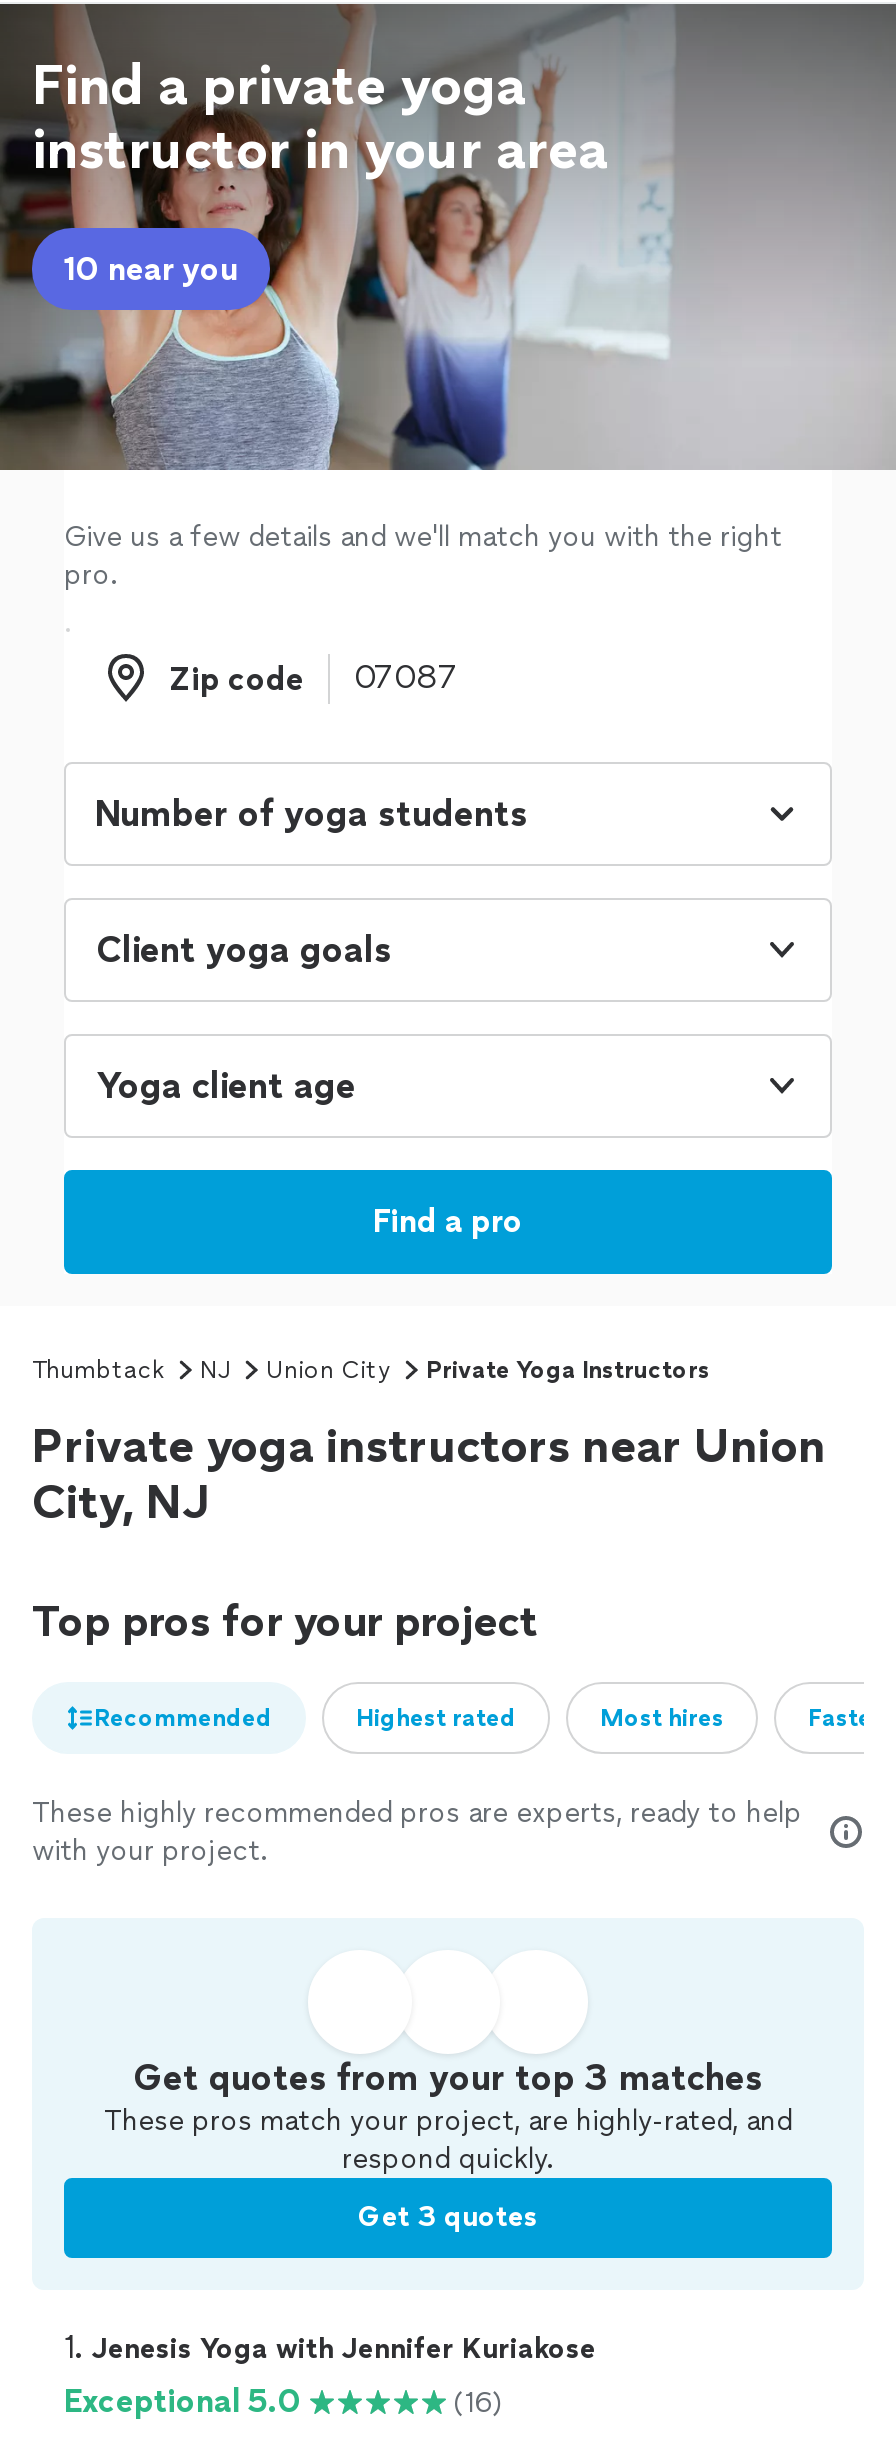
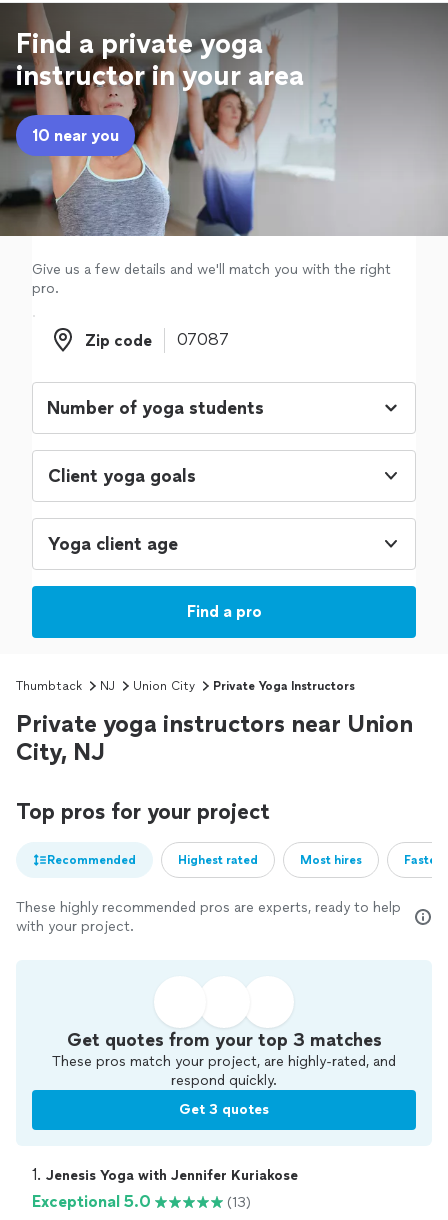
[454,2385,502,2419] (16) -> [227,1194,251,1211] (13)

